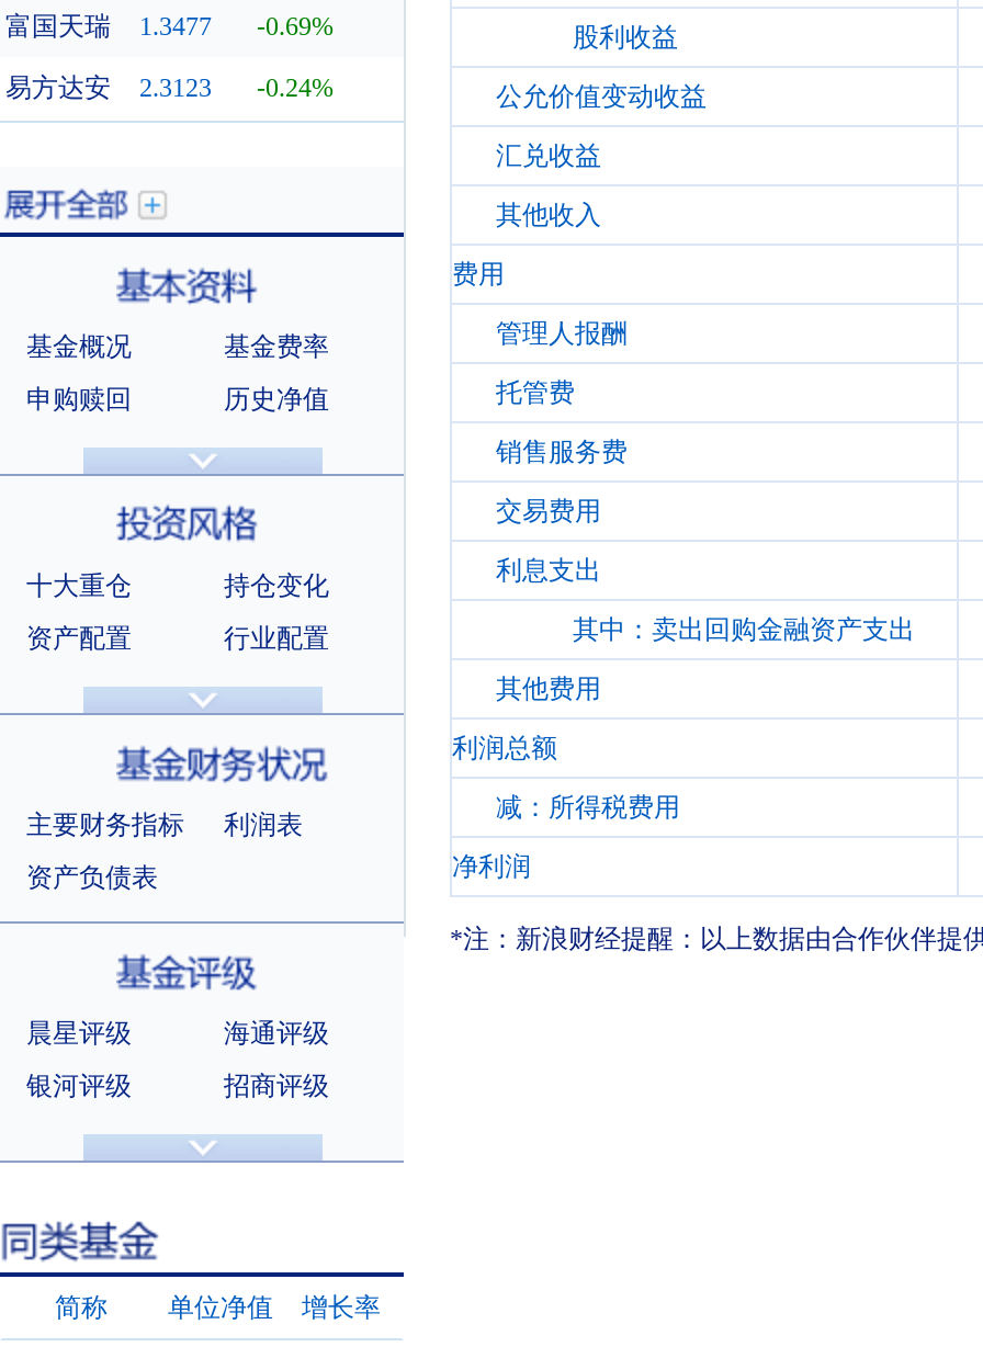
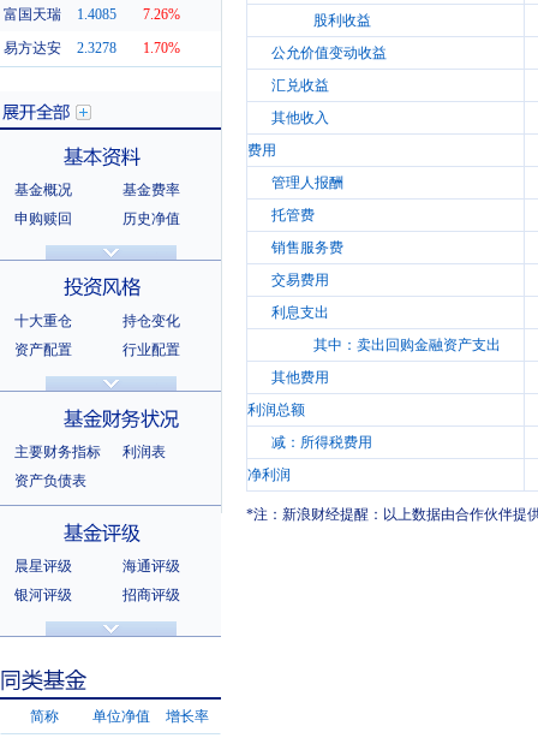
[139,11,212,42] 1.3477 -> [76,6,116,23] 1.4085
[257,11,334,42] -0.69% -> [143,6,180,23] 7.26%
[139,72,212,103] 2.3123 -> [76,40,116,56] 2.3278
[257,72,334,103] -0.24% -> [143,40,180,56] 1.70%

